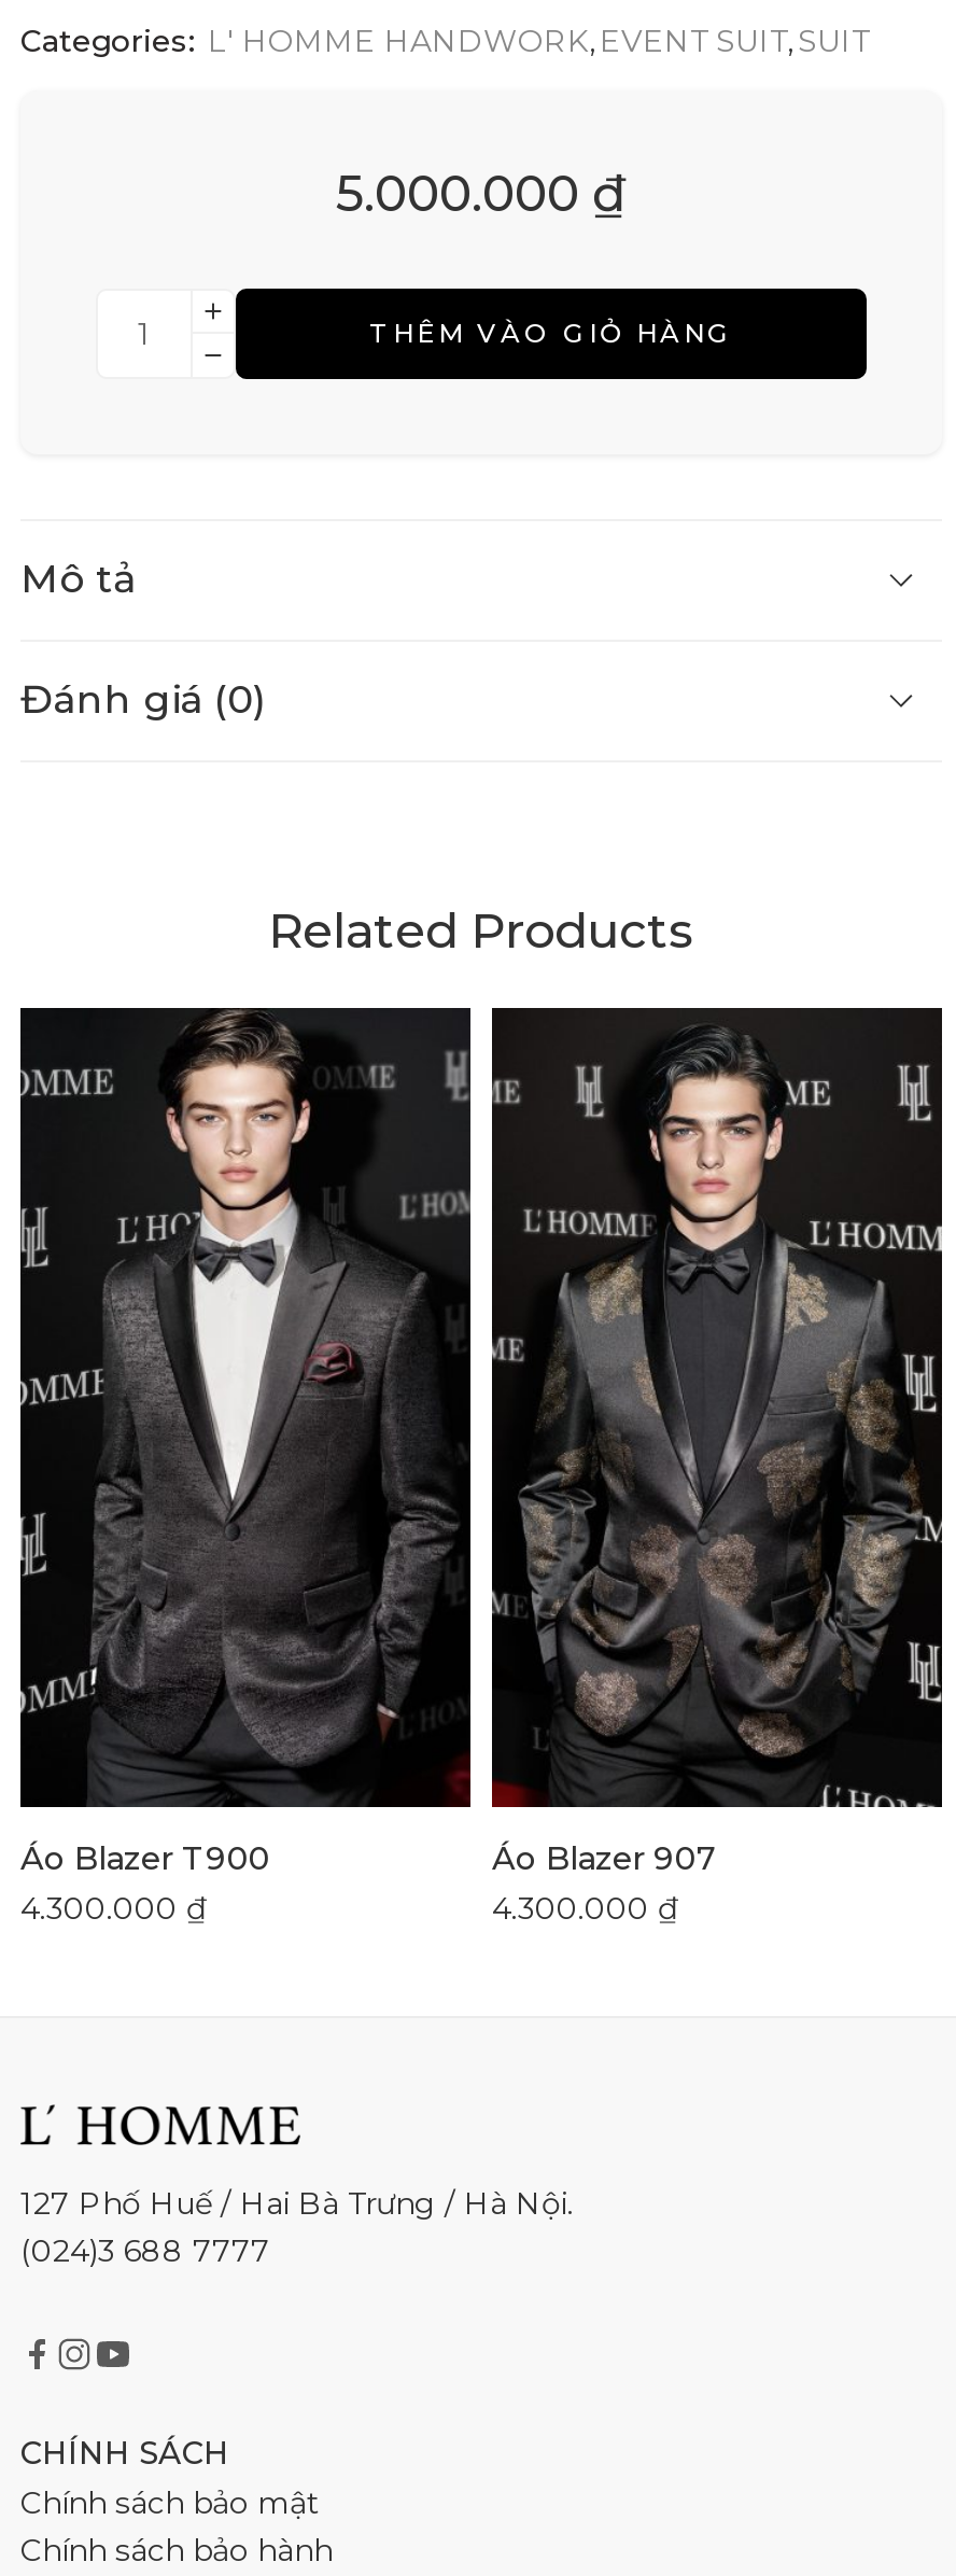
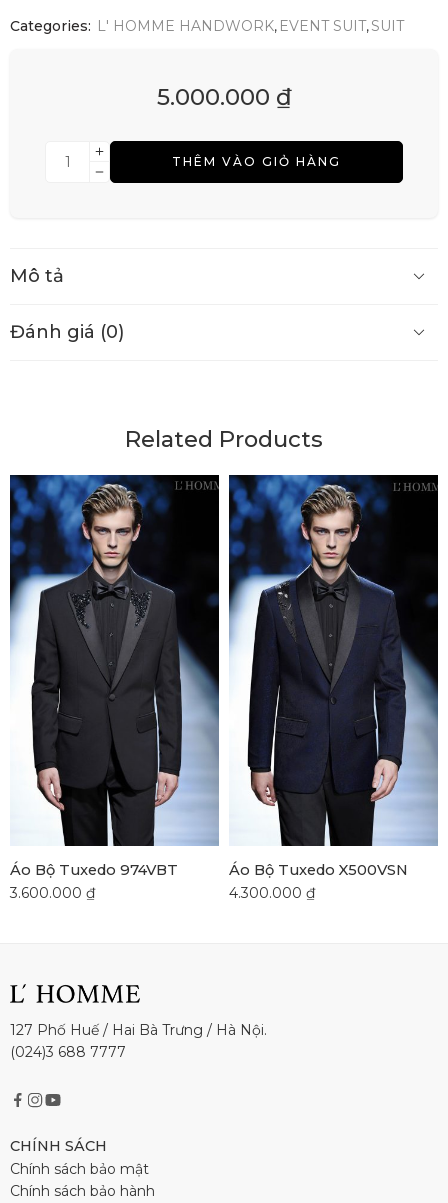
[18,1006,473,1928] [image] | Áo Blazer T900 | 4.300.000 ₫ -> [9,474,220,902] [image] | Áo Bộ Tuxedo 974VBT | 3.600.000 ₫
[490,1006,944,1878] [image] | Áo Blazer 907 -> [228,474,439,879] [image] | Áo Bộ Tuxedo X500VSN

